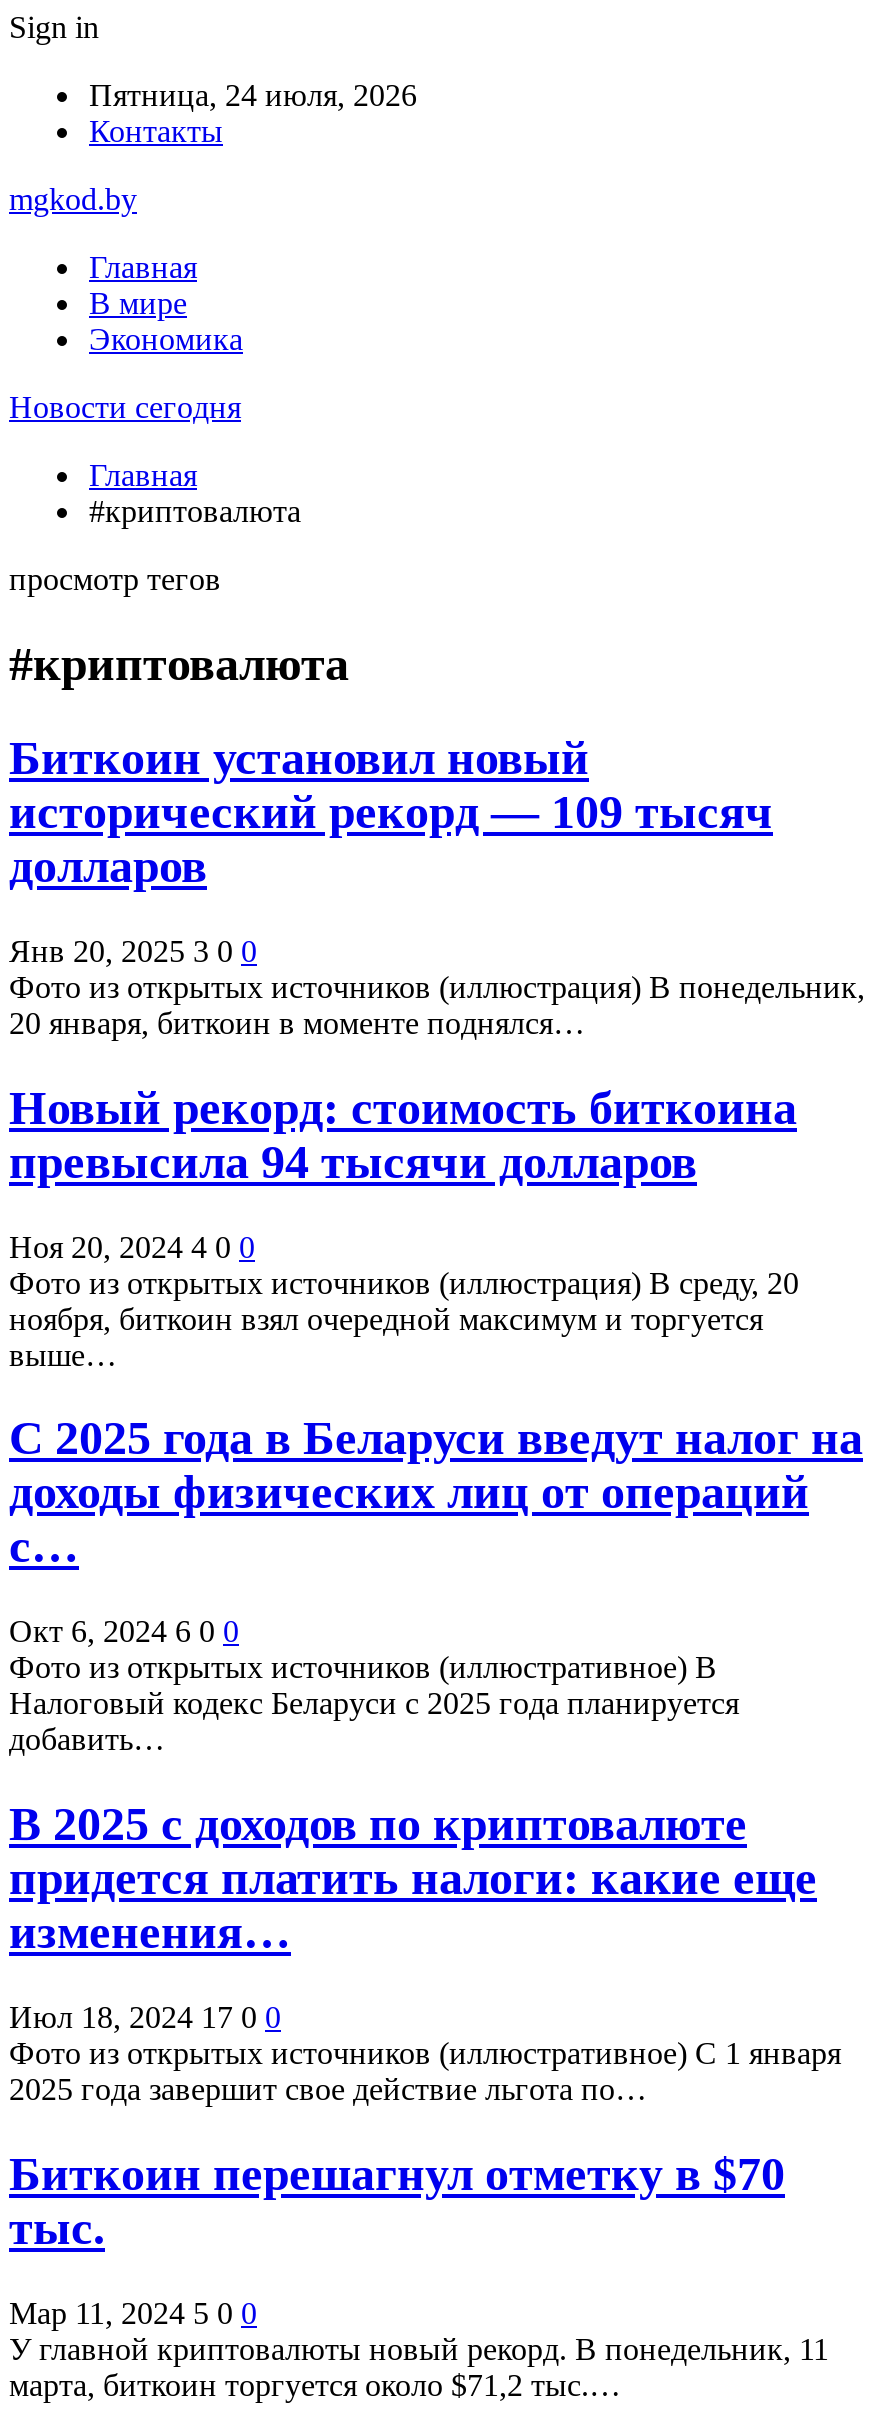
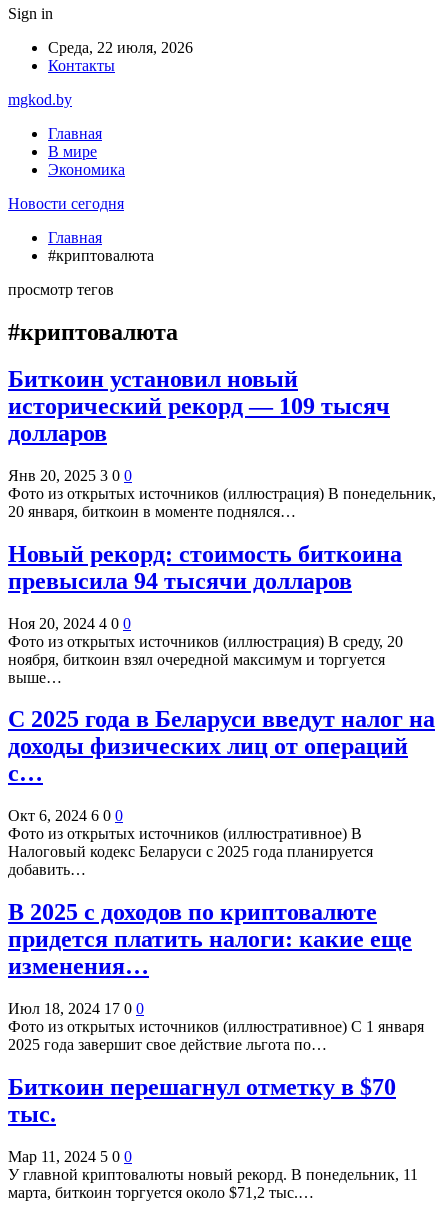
[89,78,417,112] Пятница, 24 июля, 2026 -> [48,39,193,56] Среда, 22 июля, 2026

